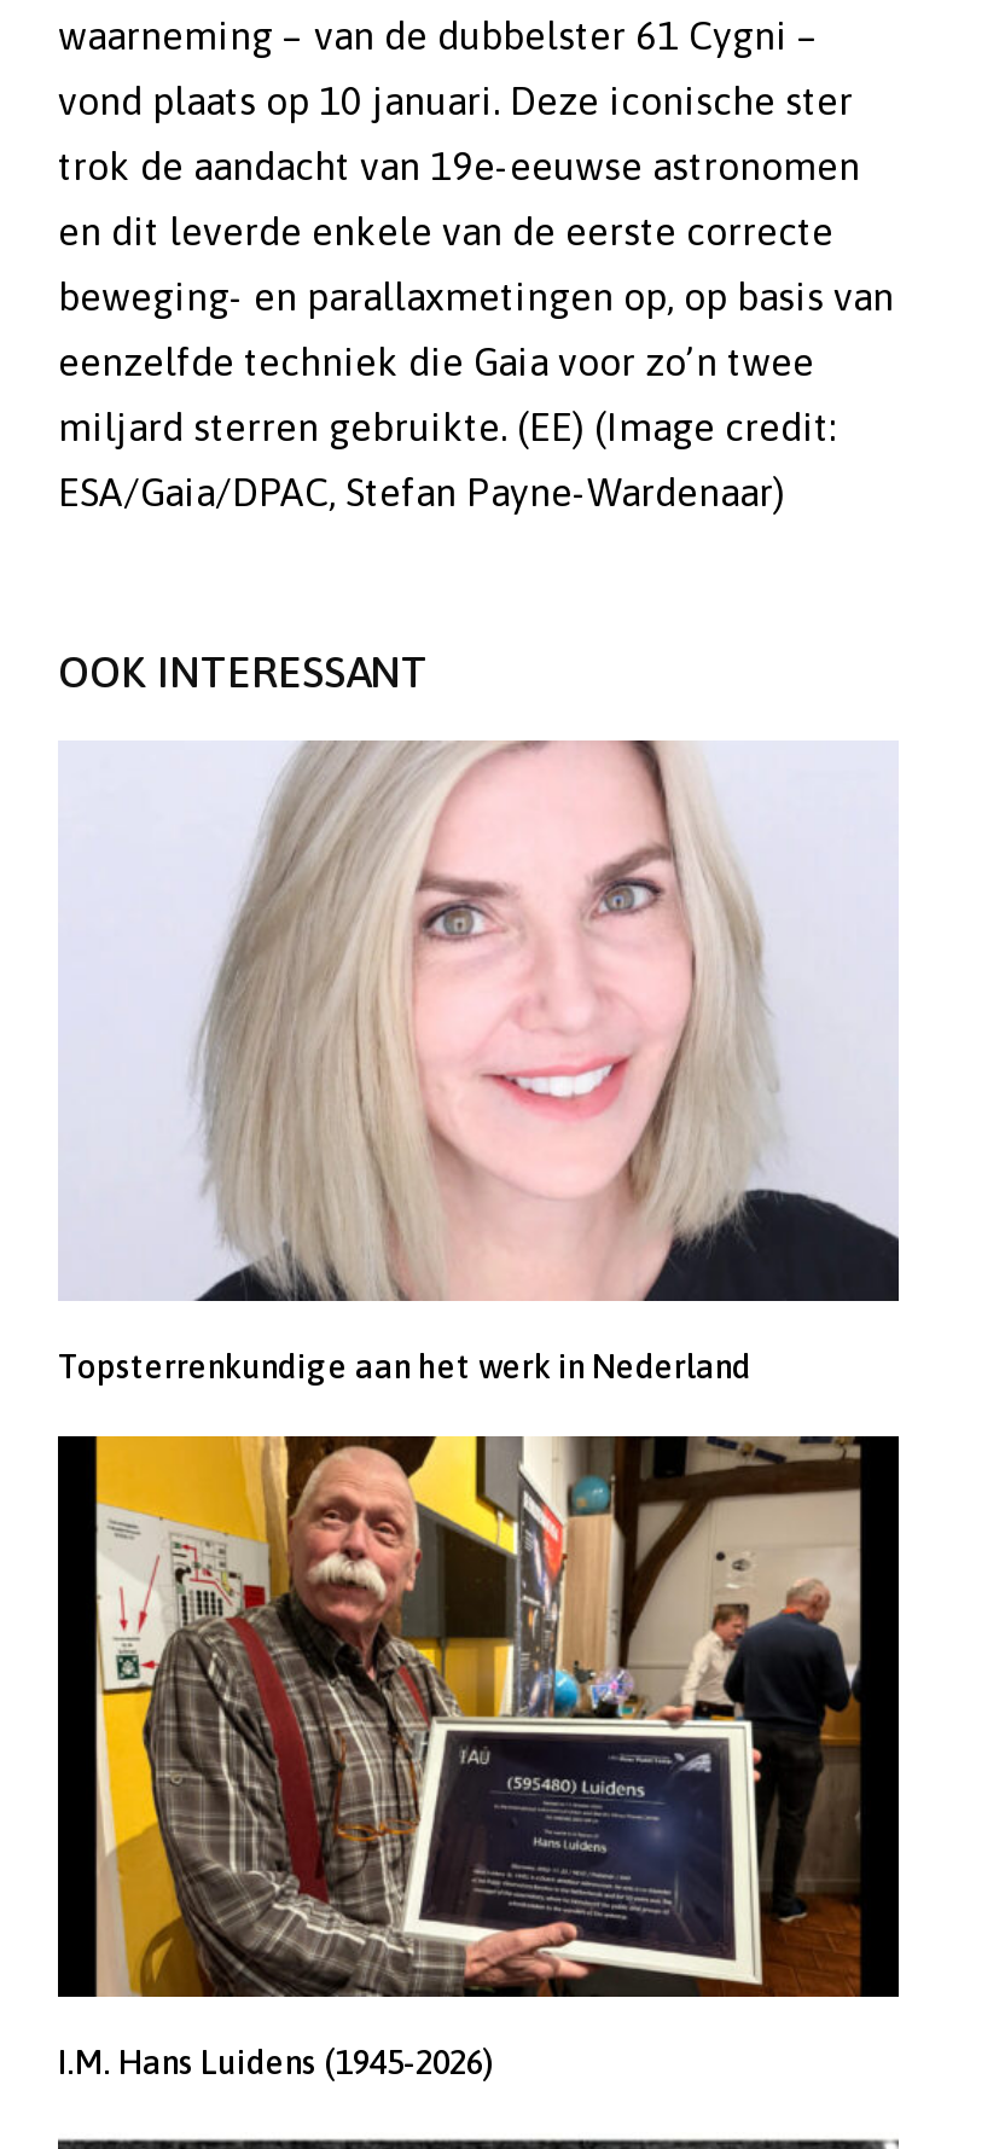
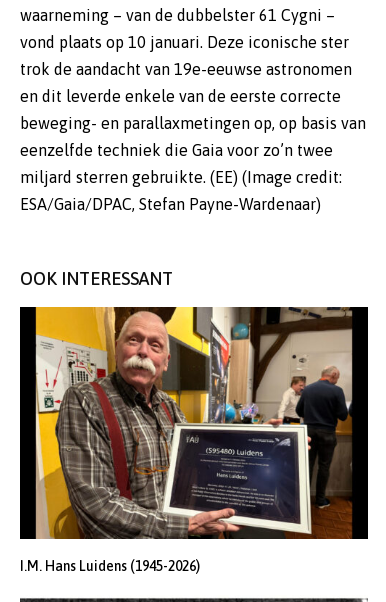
[58,738,899,1386] [image] | Topsterrenkundige aan het werk in Nederland -> none

